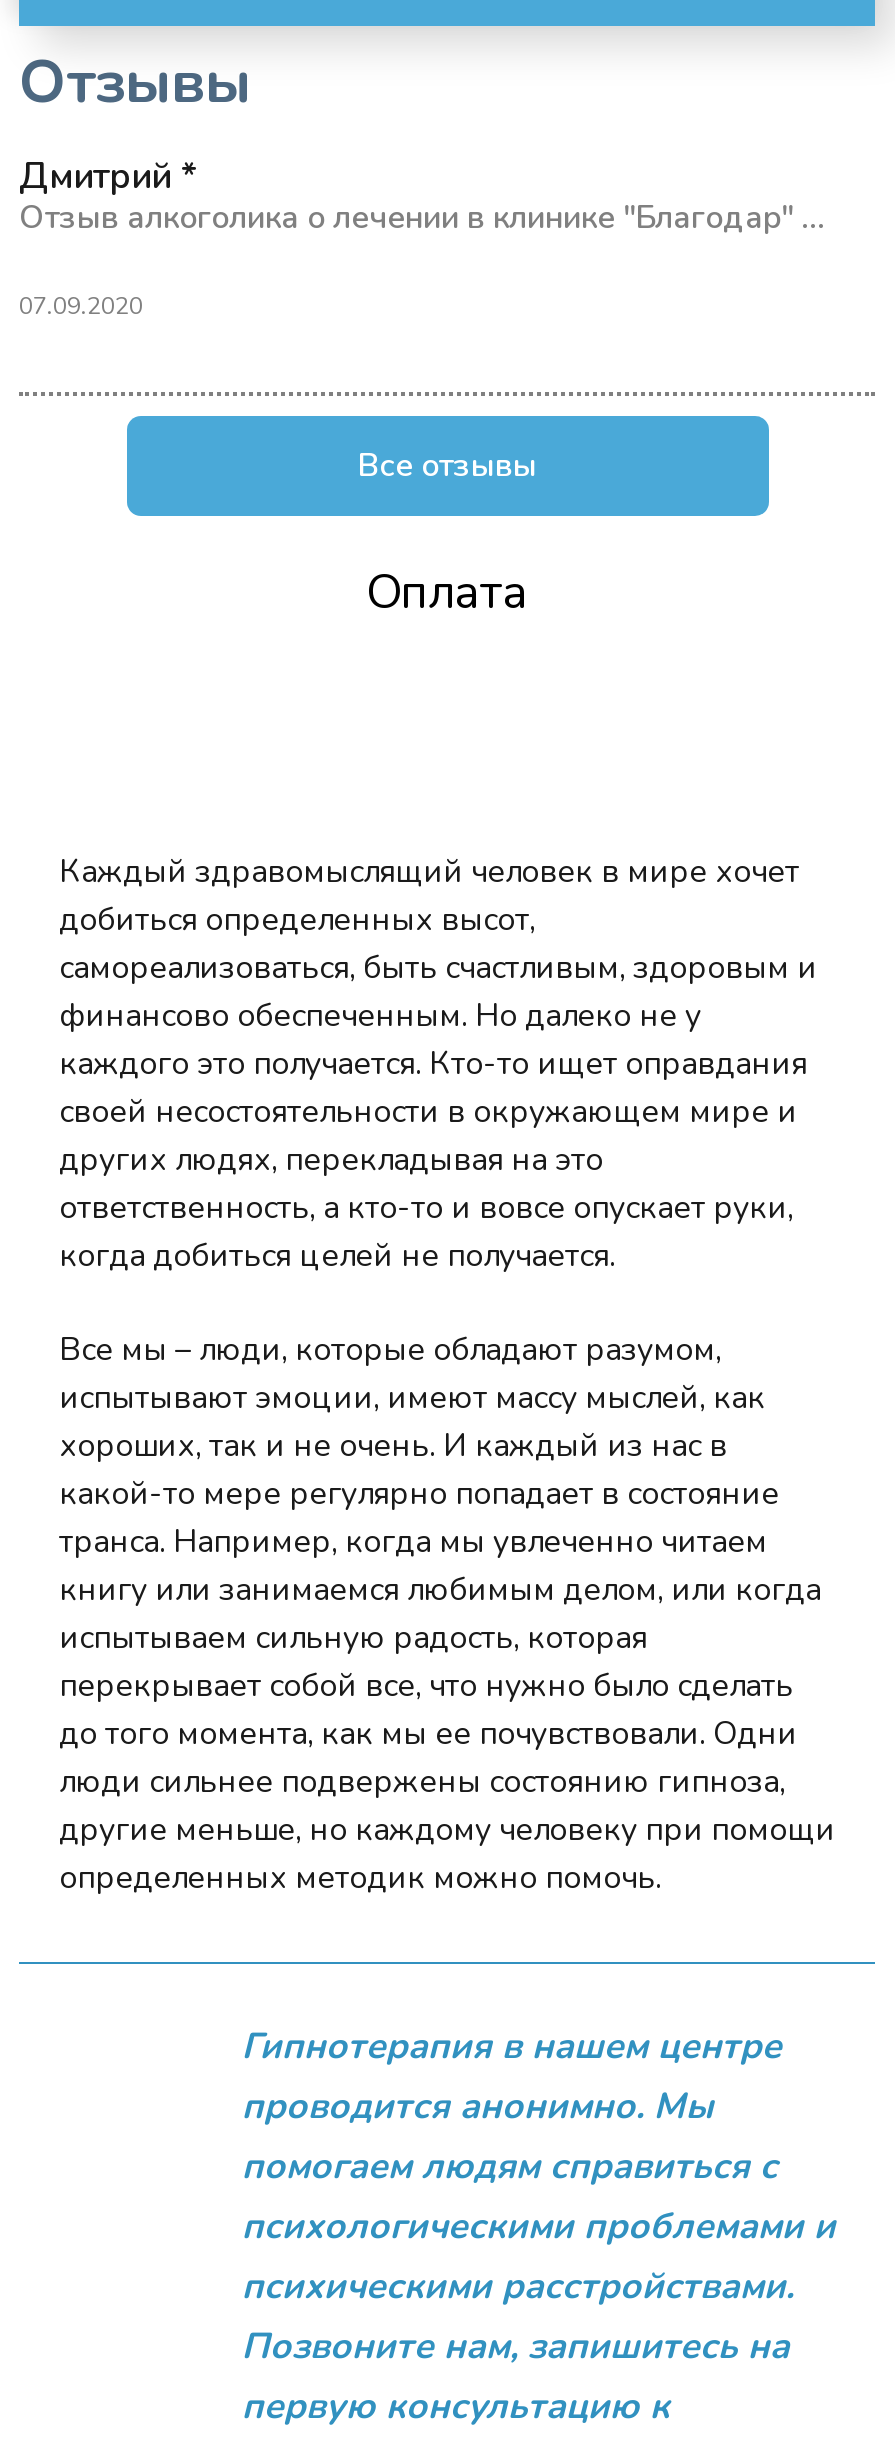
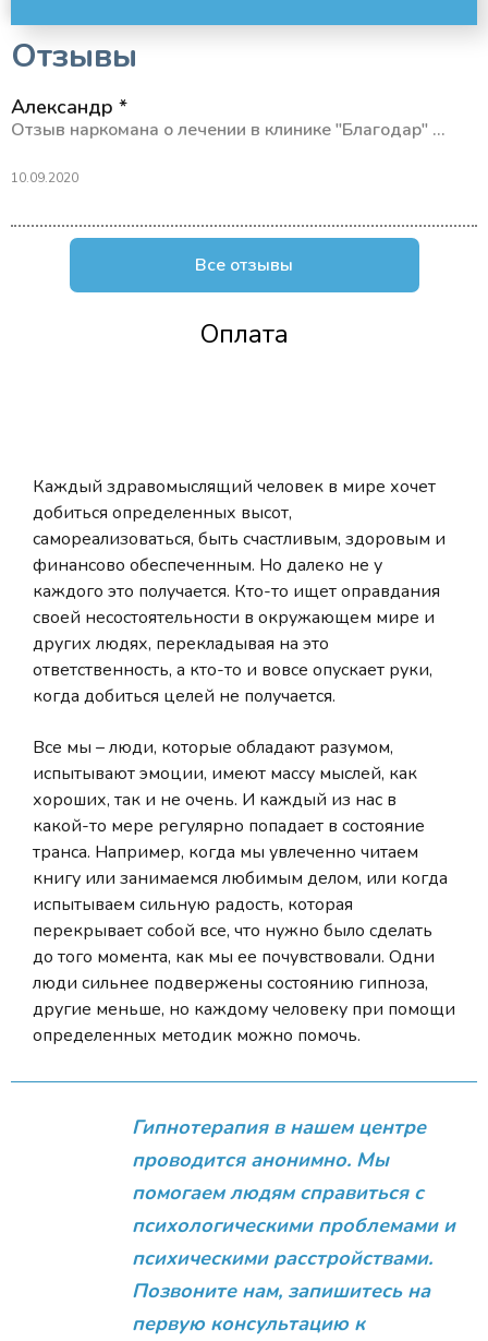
[19,153,825,241] Дмитрий * | Отзыв алкоголика о лечении в клинике "Благодар" ... -> [11,94,446,142] Александр * | Отзыв наркомана о лечении в клинике "Благодар" ...
[19,291,143,323] 07.09.2020 -> [11,169,78,187] 10.09.2020

